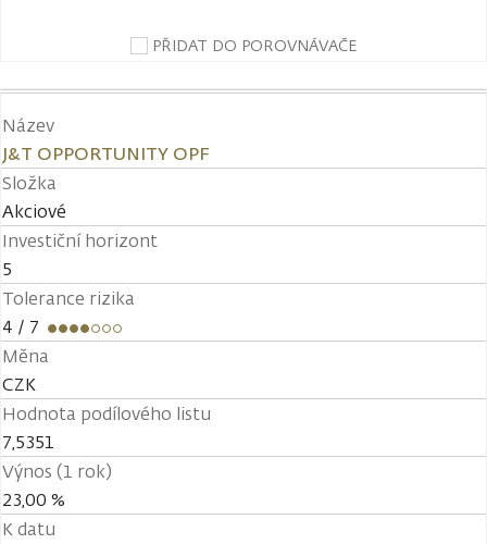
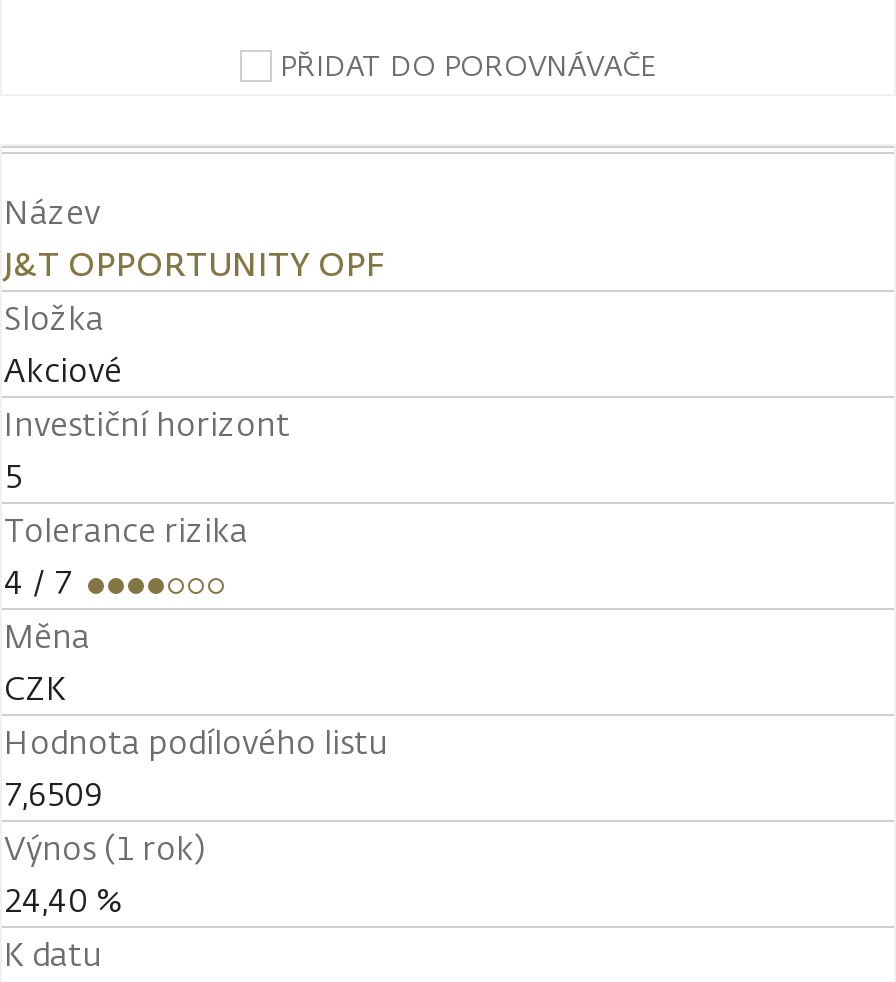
[2,430,54,454] 7,5351 -> [4,772,102,816] 7,6509
[2,487,65,511] 23,00 % -> [4,878,122,922] 24,40 %

